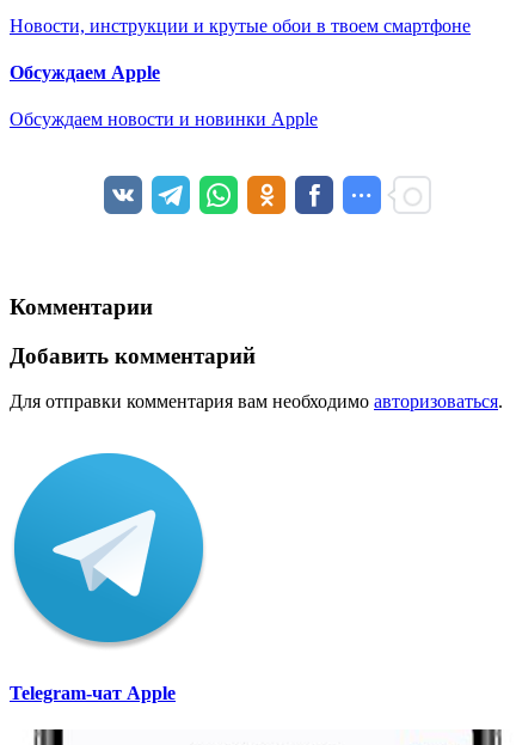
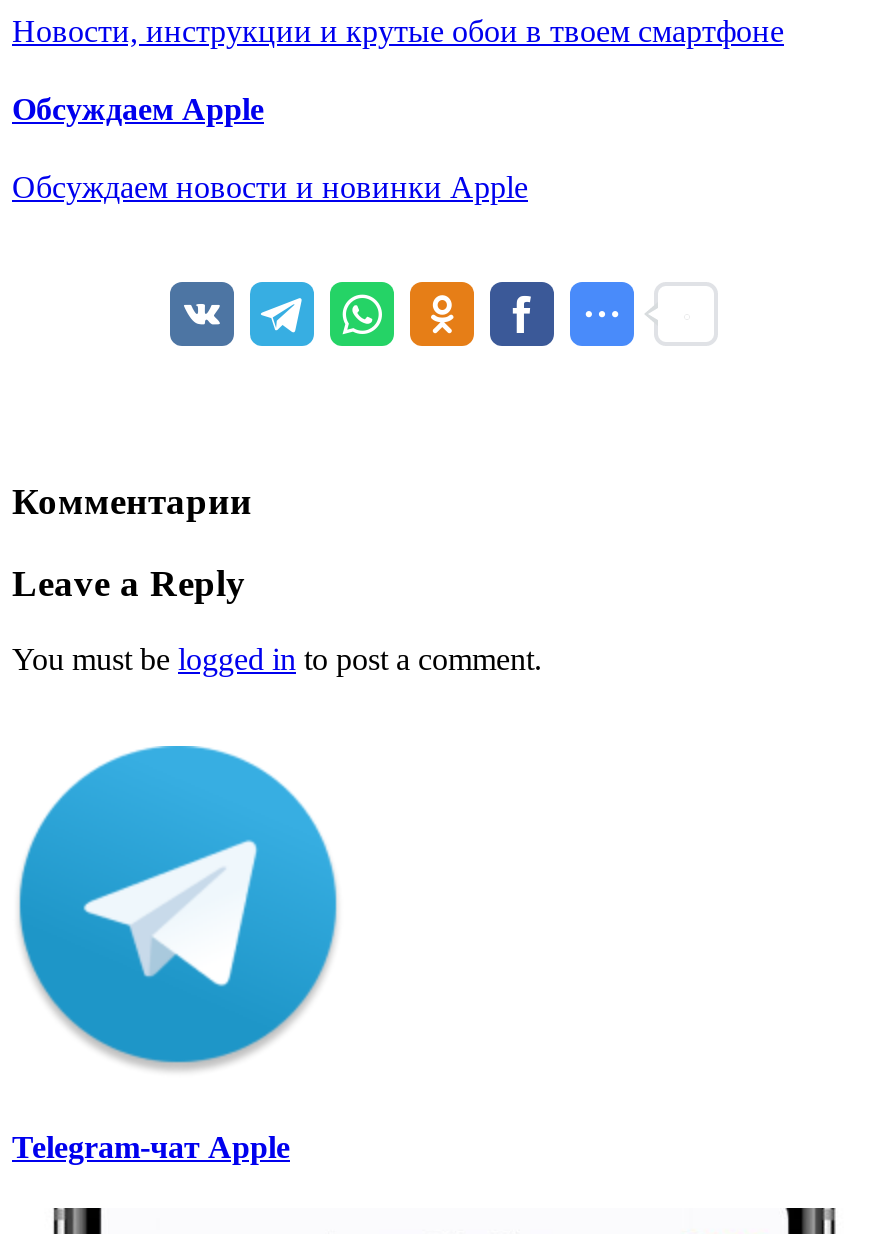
[10,343,256,368] Добавить комментарий -> [12,561,246,603] Leave a Reply
[10,392,503,412] Для отправки комментария вам необходимо авторизоваться. -> [12,643,542,677] You must be logged in to post a comment.

